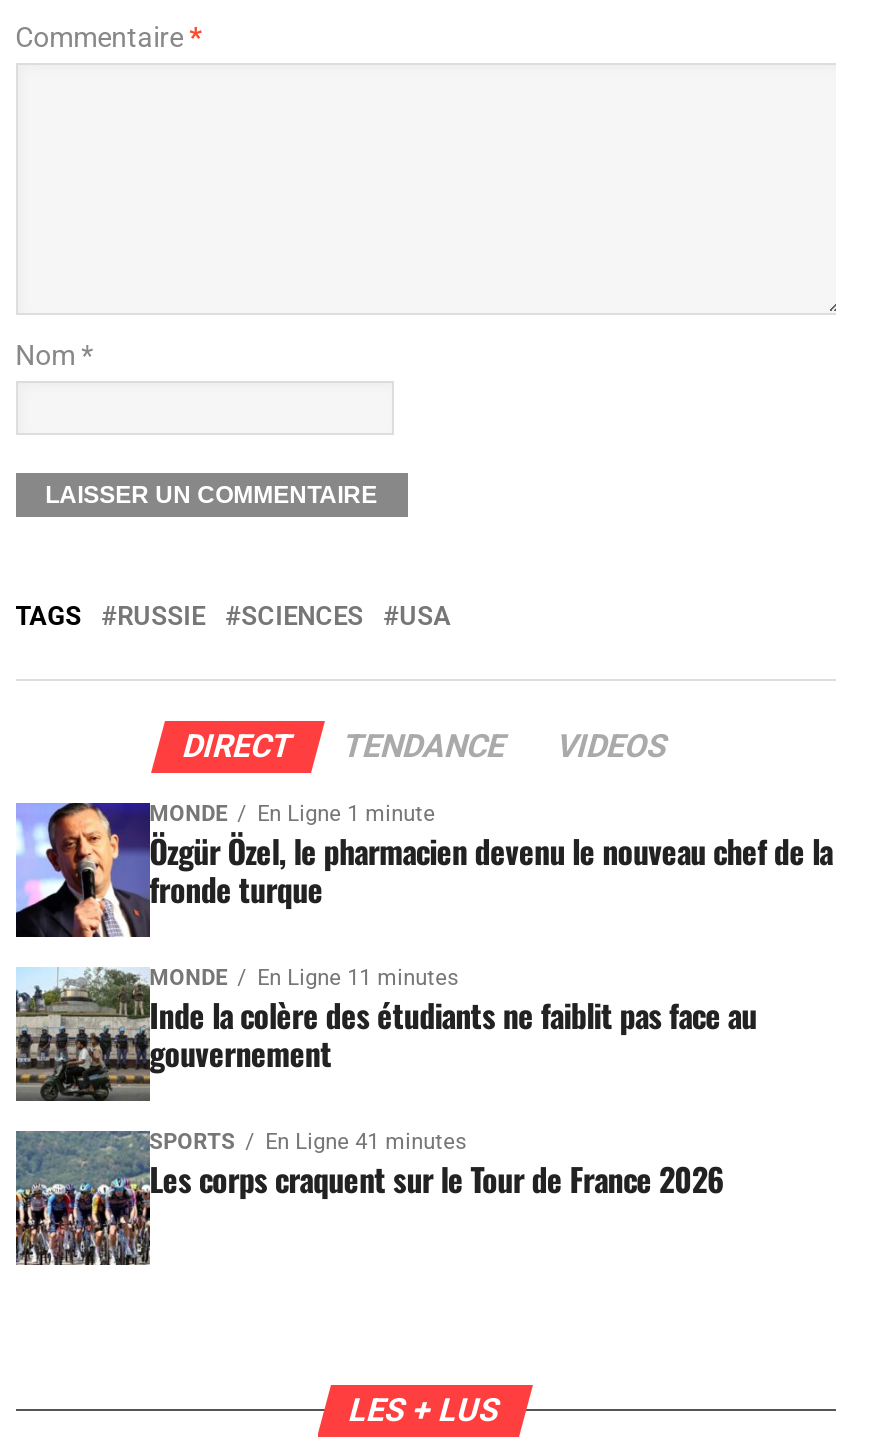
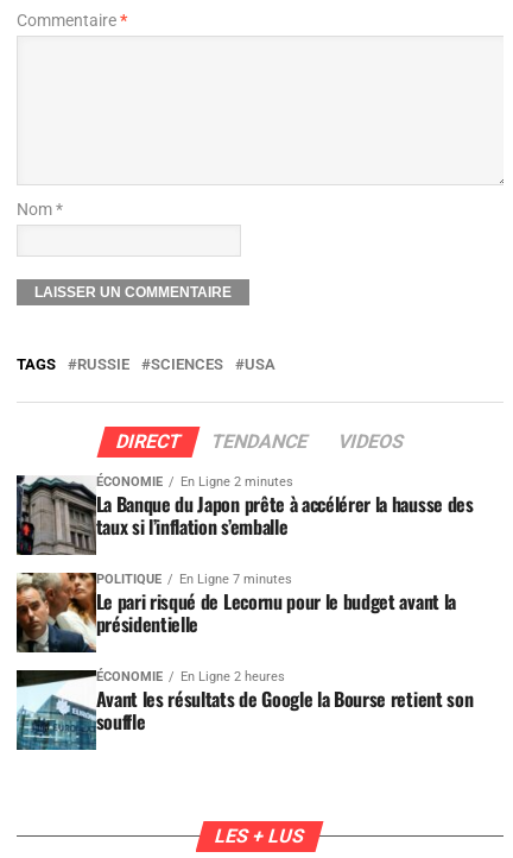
[16,801,833,939] [image] | MONDE | En Ligne 1 minute | Özgür Özel, le pharmacien devenu le nouveau chef de la | fronde turque -> [15,474,473,556] [image] | ÉCONOMIE | En Ligne 2 minutes | La Banque du Japon prête à accélérer la hausse des | taux si l’inflation s’emballe
[14,965,757,1103] [image] | MONDE | En Ligne 11 minutes | Inde la colère des étudiants ne faiblit pas face au | gouvernement -> [15,572,456,654] [image] | POLITIQUE | En Ligne 7 minutes | Le pari risqué de Lecornu pour le budget avant la | présidentielle
[14,1129,724,1267] [image] | SPORTS | En Ligne 41 minutes | Les corps craquent sur le Tour de France 2026 -> [15,669,473,751] [image] | ÉCONOMIE | En Ligne 2 heures | Avant les résultats de Google la Bourse retient son | souffle

